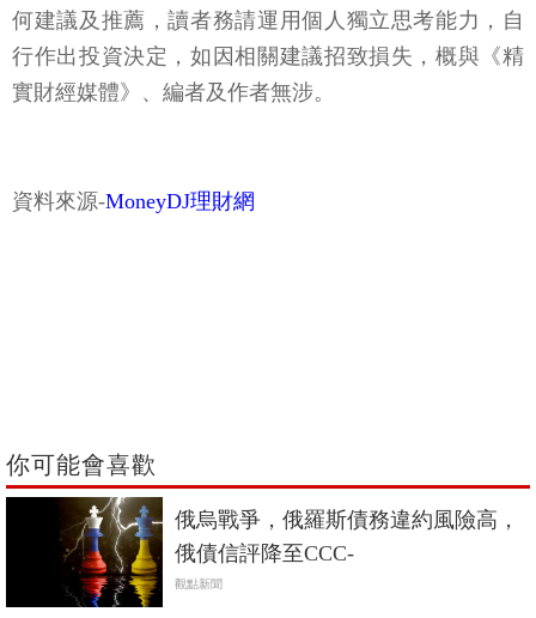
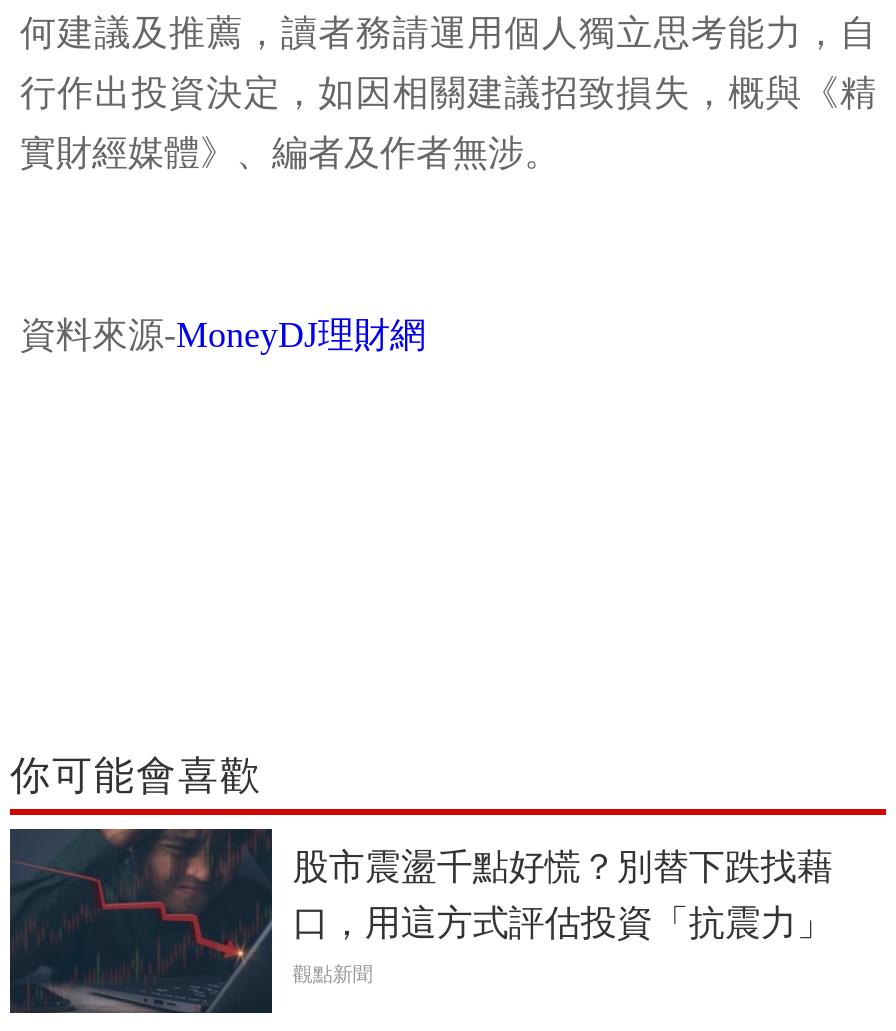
[6,496,520,608] [image] | 俄烏戰爭，俄羅斯債務違約風險高， | 俄債信評降至CCC- -> [10,827,833,1015] [image] | 股市震盪千點好慌？別替下跌找藉 | 口，用這方式評估投資「抗震力」

